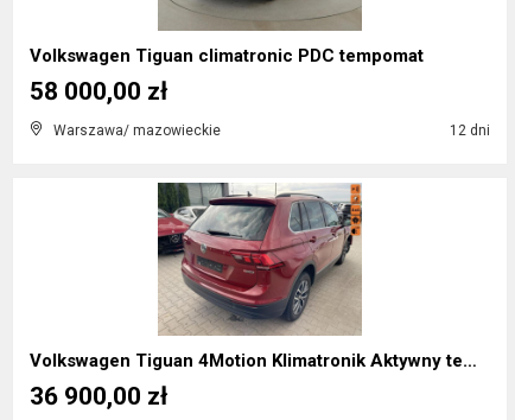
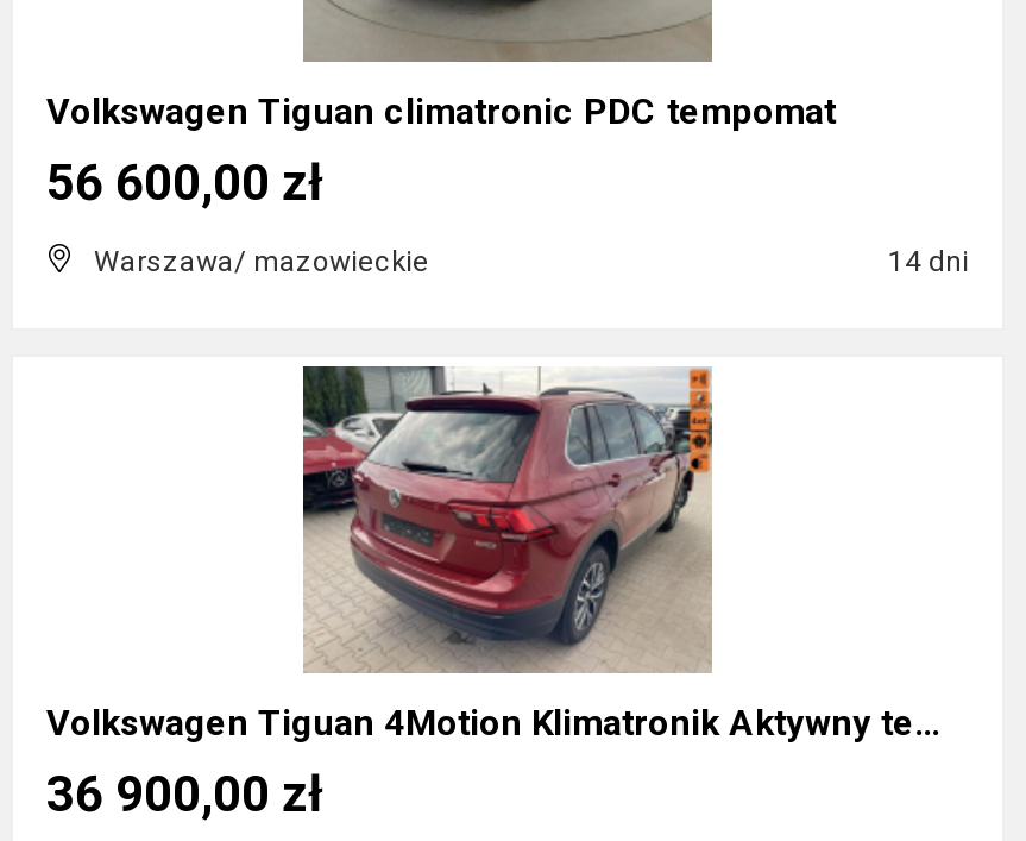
[30,77,167,106] 58 000,00 zł -> [46,155,322,212] 56 600,00 zł
[446,122,490,139] 12 dni -> [881,245,969,278] 14 dni

